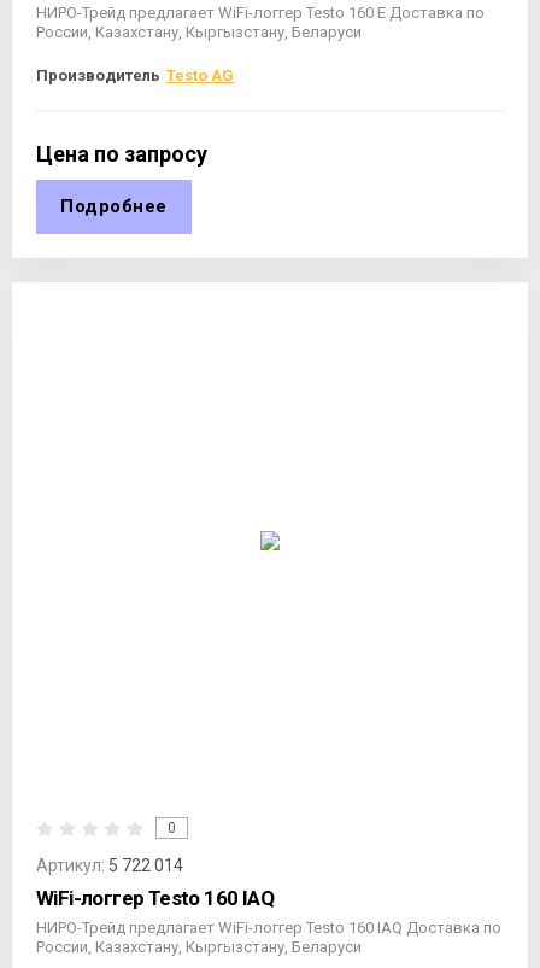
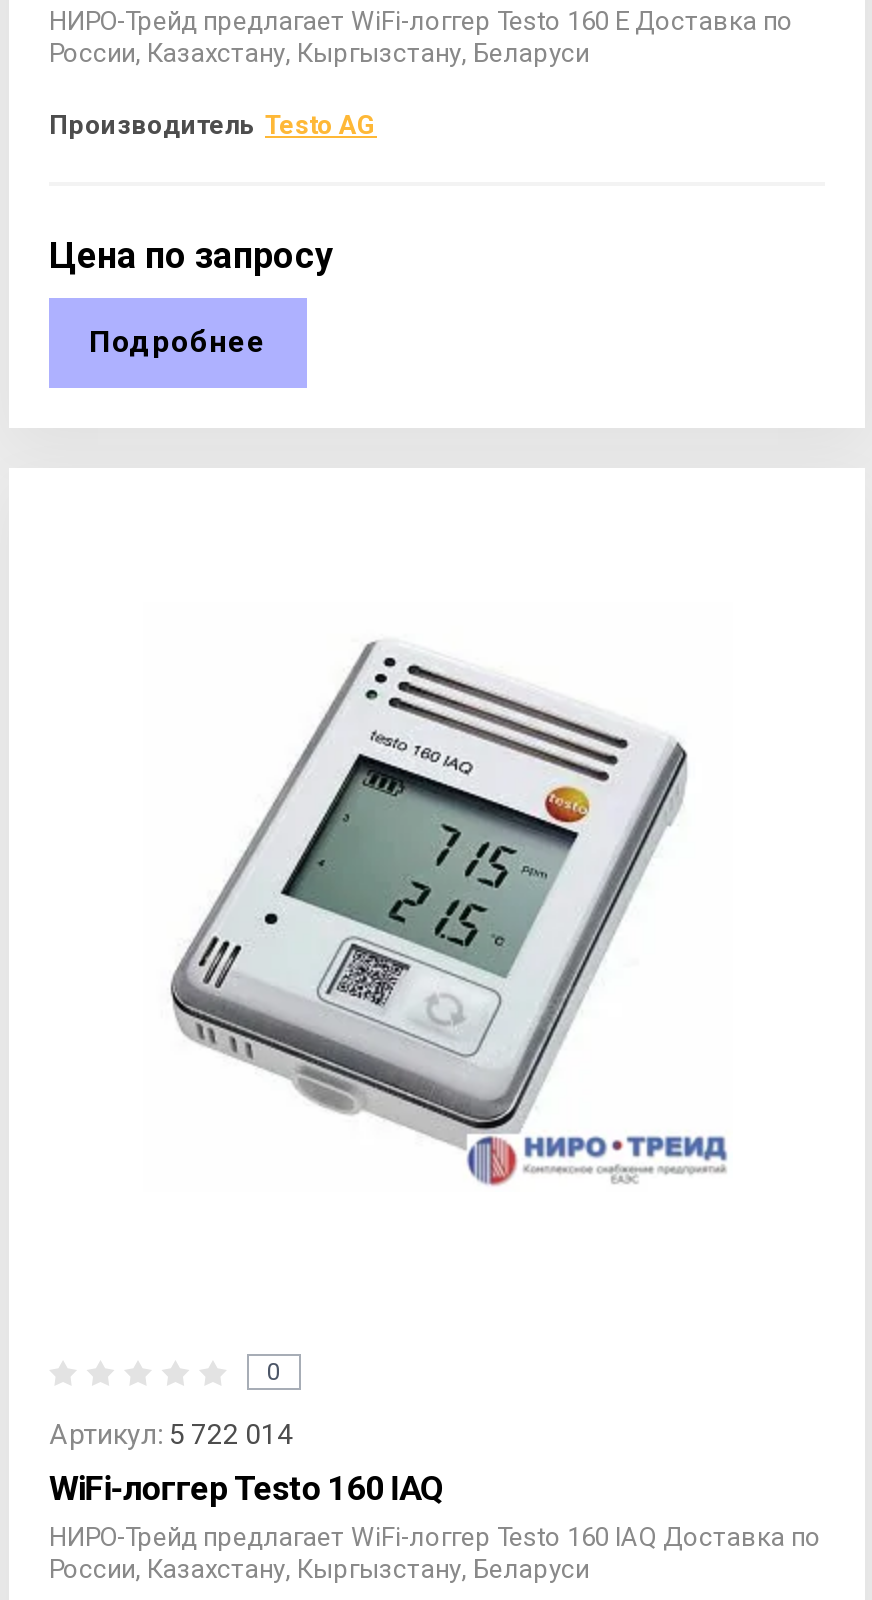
none -> [169,640,729,1188] [image]

